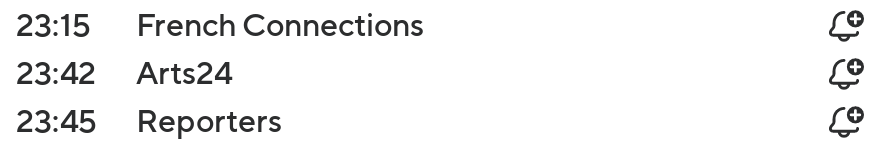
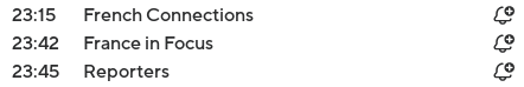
[136,56,232,92] Arts24 -> [83,33,213,54] France in Focus

